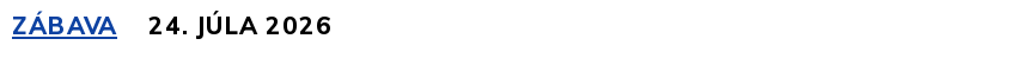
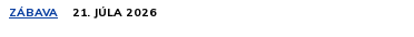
[12,10,333,41] ZÁBAVA 24. JÚLA 2026 -> [9,5,157,19] ZÁBAVA 21. JÚLA 2026

